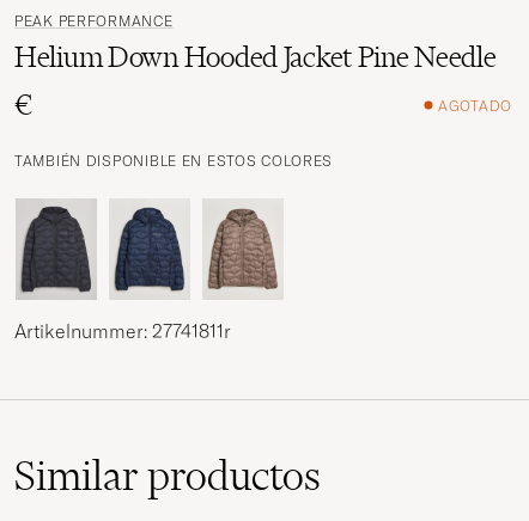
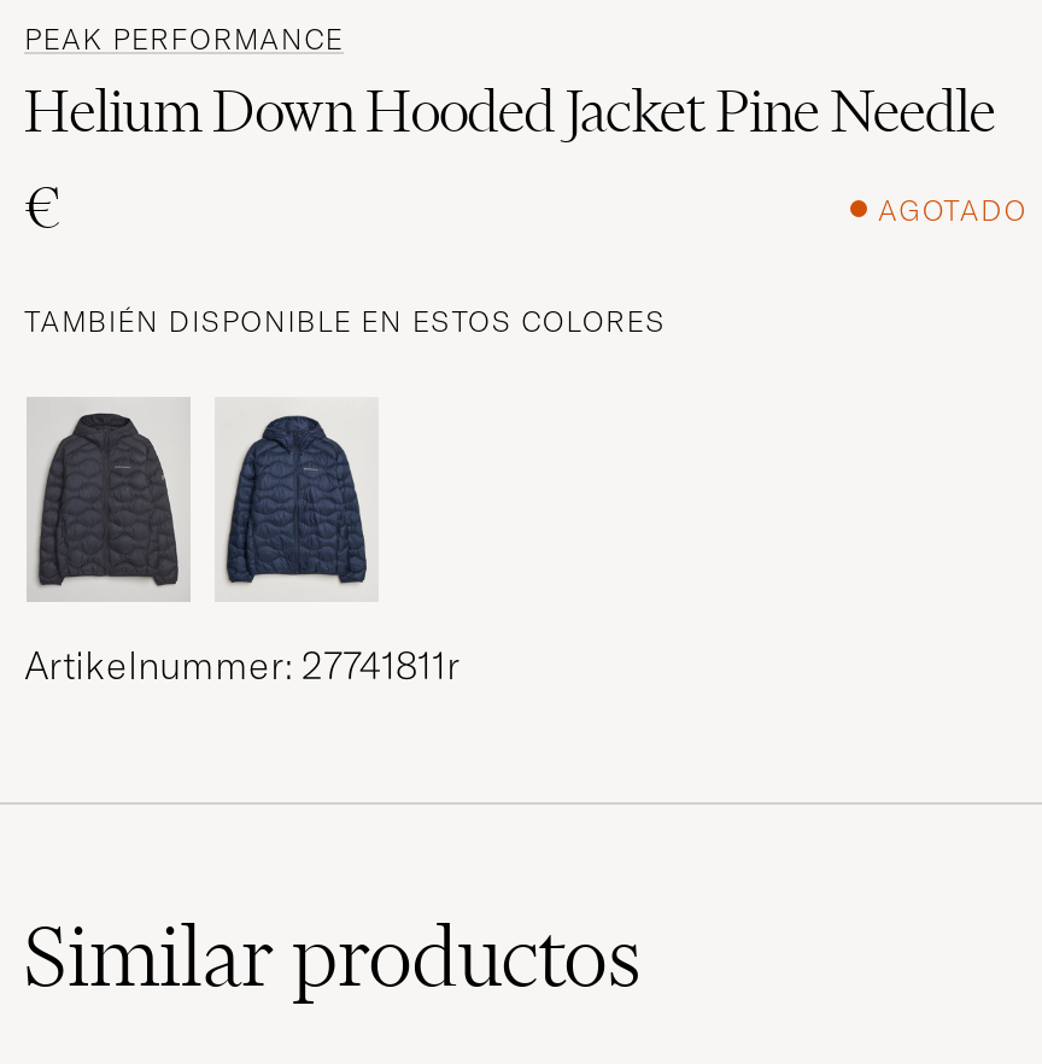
[203,201,282,299] [image] -> none

